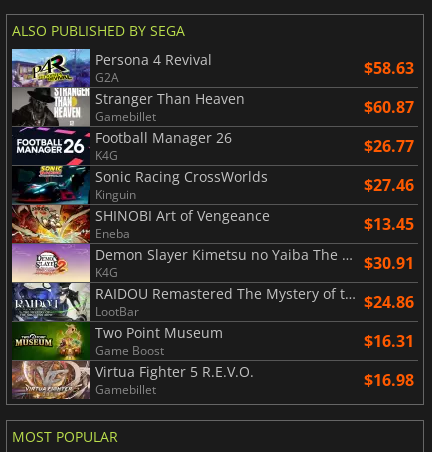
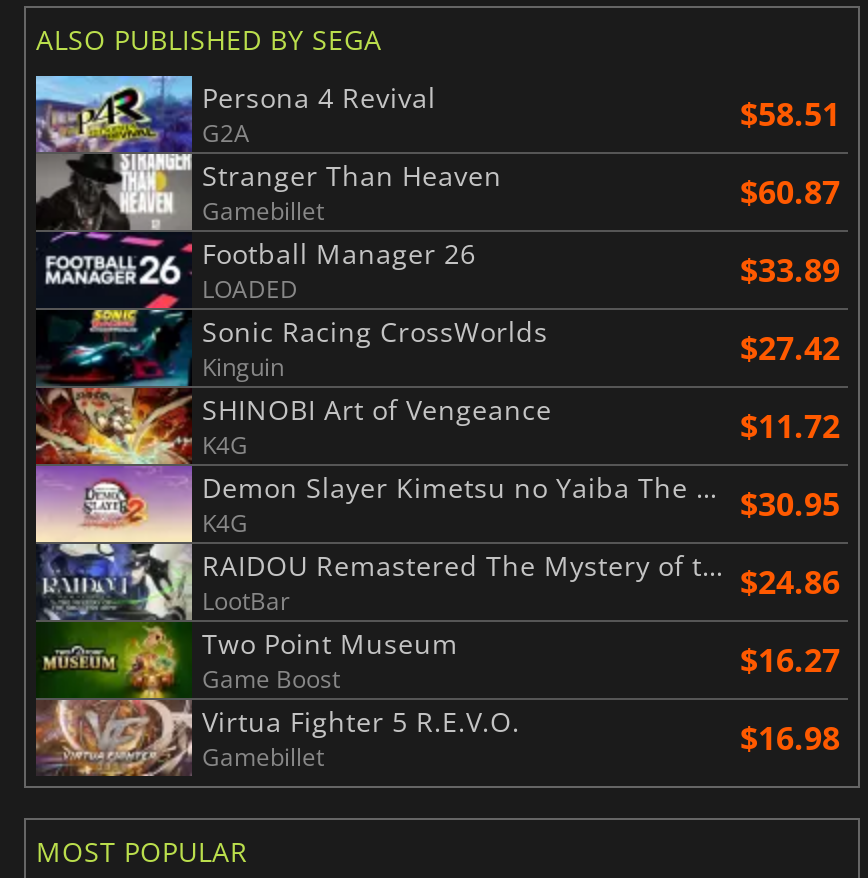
[364,56,414,78] $58.63 -> [740,91,840,135] $58.51
[95,134,414,163] K4G | $26.77 -> [202,247,840,305] LOADED | $33.89
[364,173,414,195] $27.46 -> [740,325,840,369] $27.42
[95,212,414,241] Eneba | $13.45 -> [202,403,840,461] K4G | $11.72
[364,251,414,273] $30.91 -> [740,481,840,525] $30.95
[364,329,414,351] $16.31 -> [740,637,840,681] $16.27

